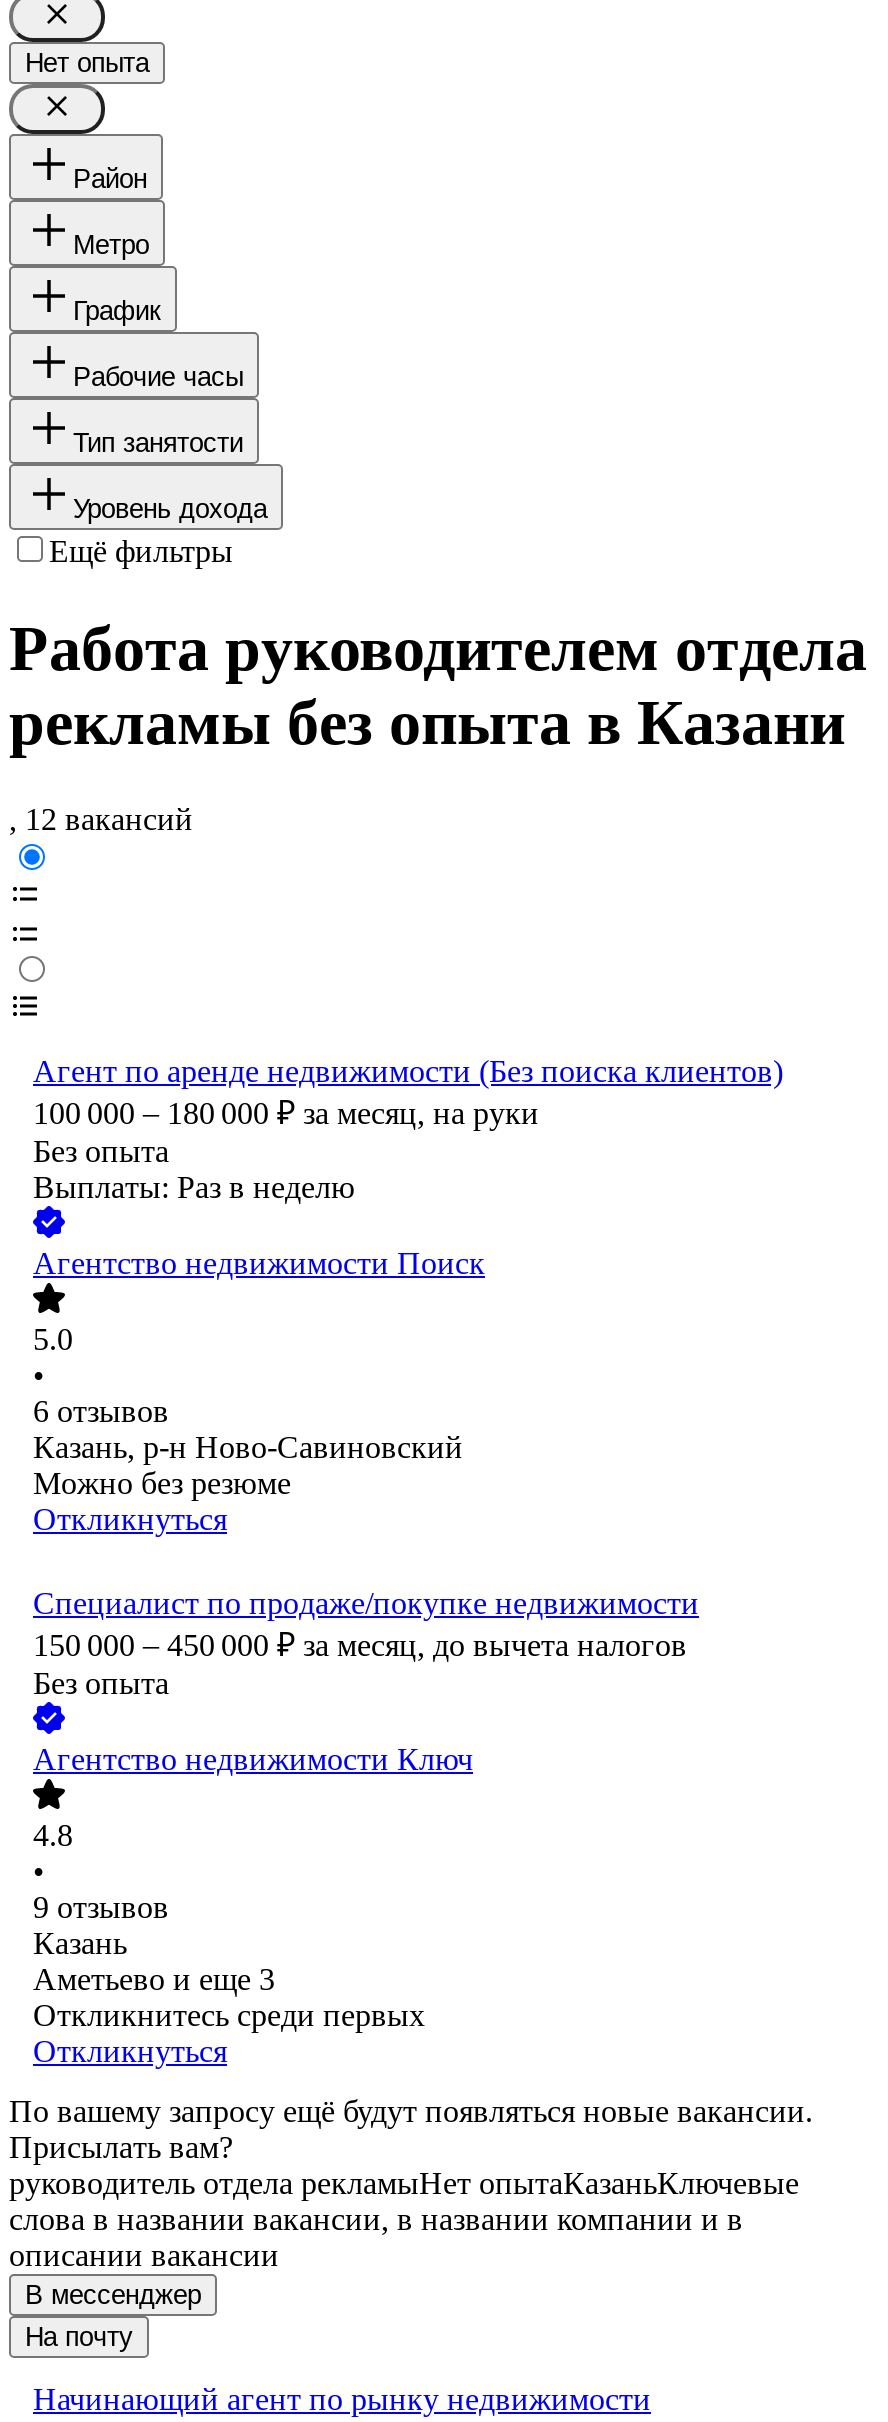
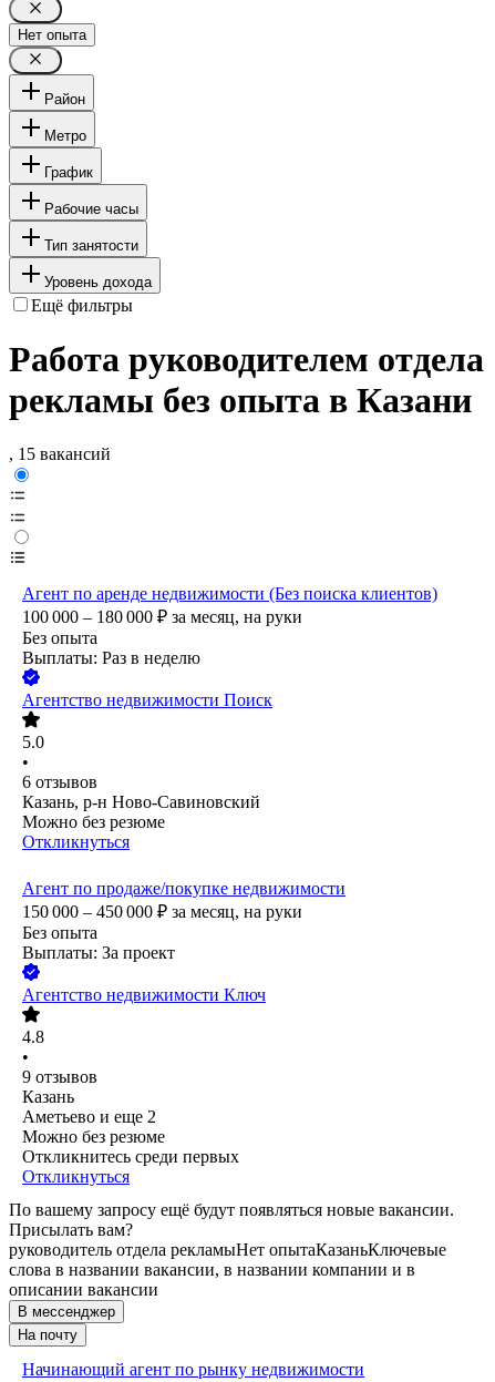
[9,803,193,837] , 12 вакансий -> [9,445,111,464] , 15 вакансий
[33,1587,699,1663] Специалист по продаже/покупке недвижимости | 150 000 – 450 000 ₽ за месяц, до вычета налогов -> [22,879,346,922] Агент по продаже/покупке недвижимости | 150 000 – 450 000 ₽ за месяц, на руки
none -> [22,944,175,963] Выплаты: За проект
[33,1963,275,1997] Аметьево и еще 3 -> [22,1108,165,1146] Аметьево и еще 2 | Можно без резюме

